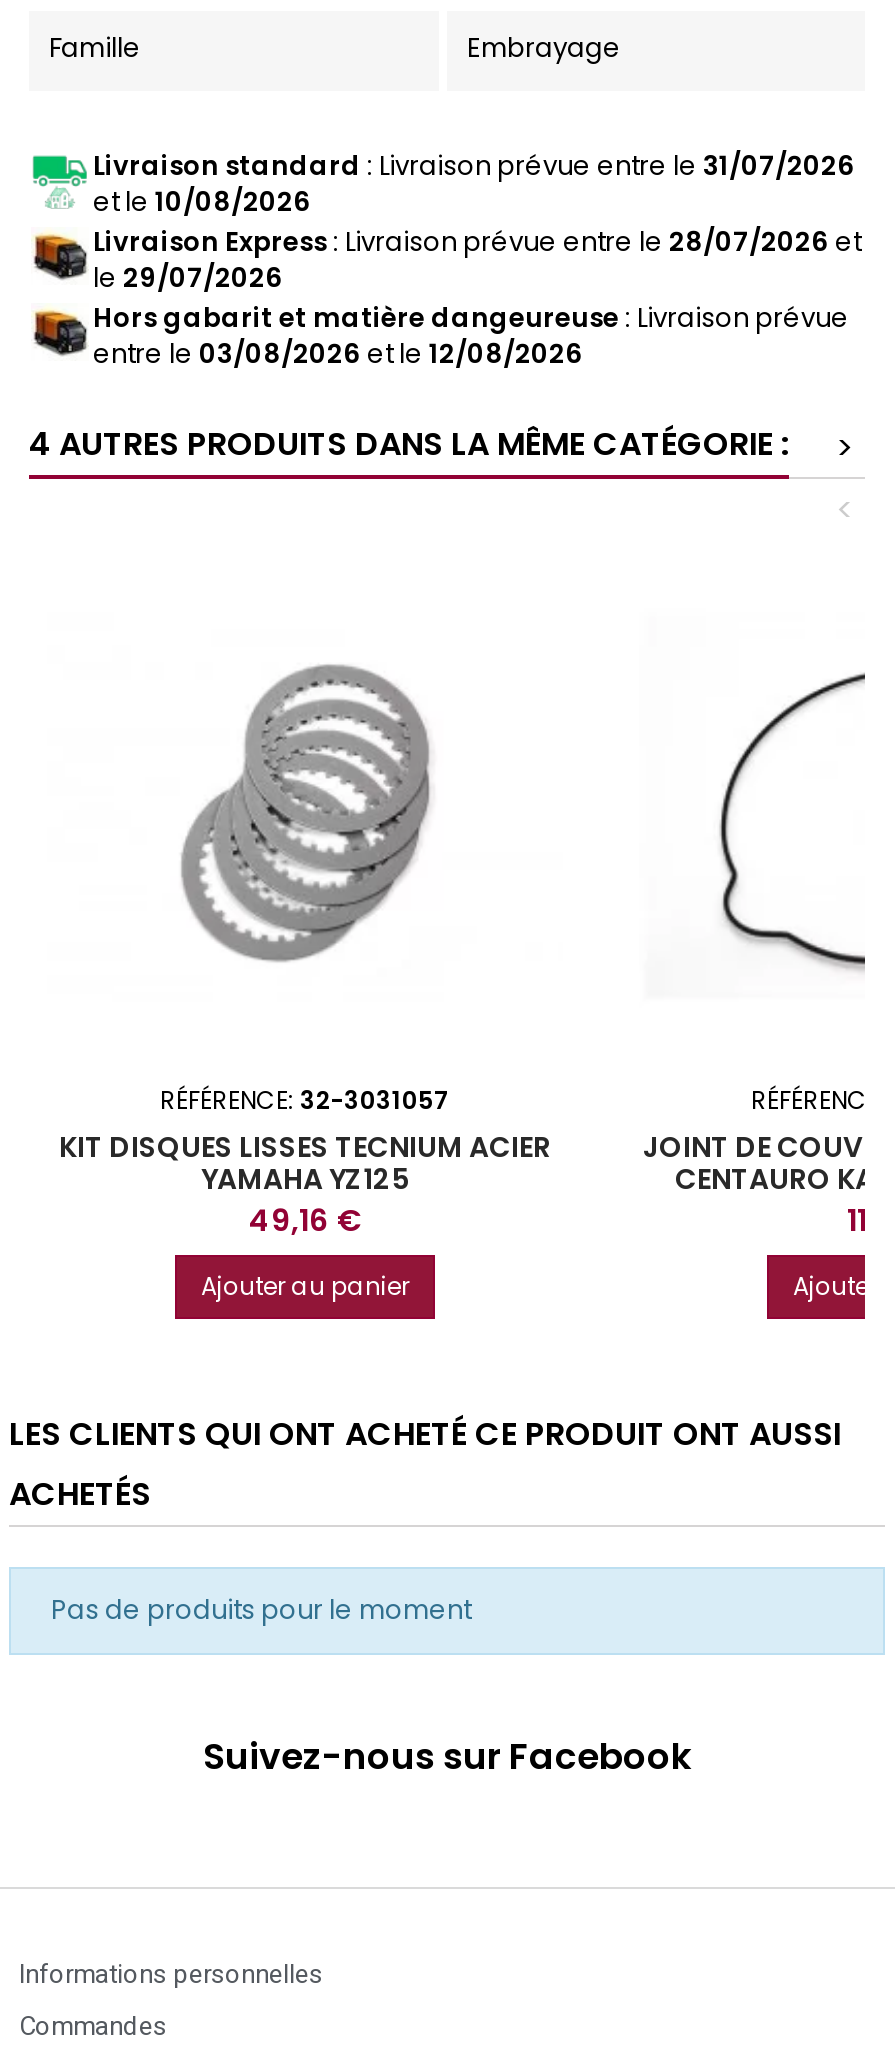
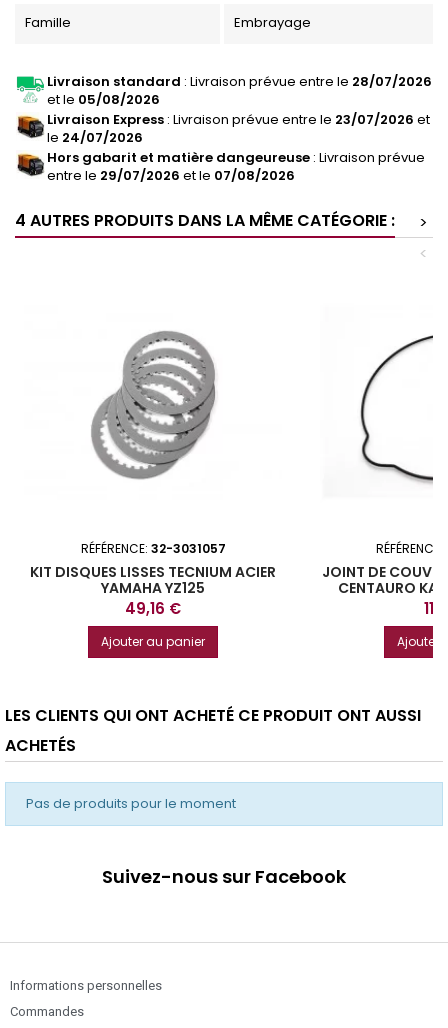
[93,148,855,186] Livraison standard: Livraison prévue entre le 31/07/2026 -> [47,72,432,91] Livraison standard: Livraison prévue entre le 28/07/2026
[93,184,311,222] et le 10/08/2026 -> [47,90,160,109] et le 05/08/2026
[93,224,861,262] Livraison Express: Livraison prévue entre le 28/07/2026 et -> [47,110,430,129] Livraison Express: Livraison prévue entre le 23/07/2026 et
[93,260,283,298] le 29/07/2026 -> [47,128,143,147] le 24/07/2026
[93,336,583,374] entre le 03/08/2026 et le 12/08/2026 -> [47,166,295,185] entre le 29/07/2026 et le 07/08/2026

